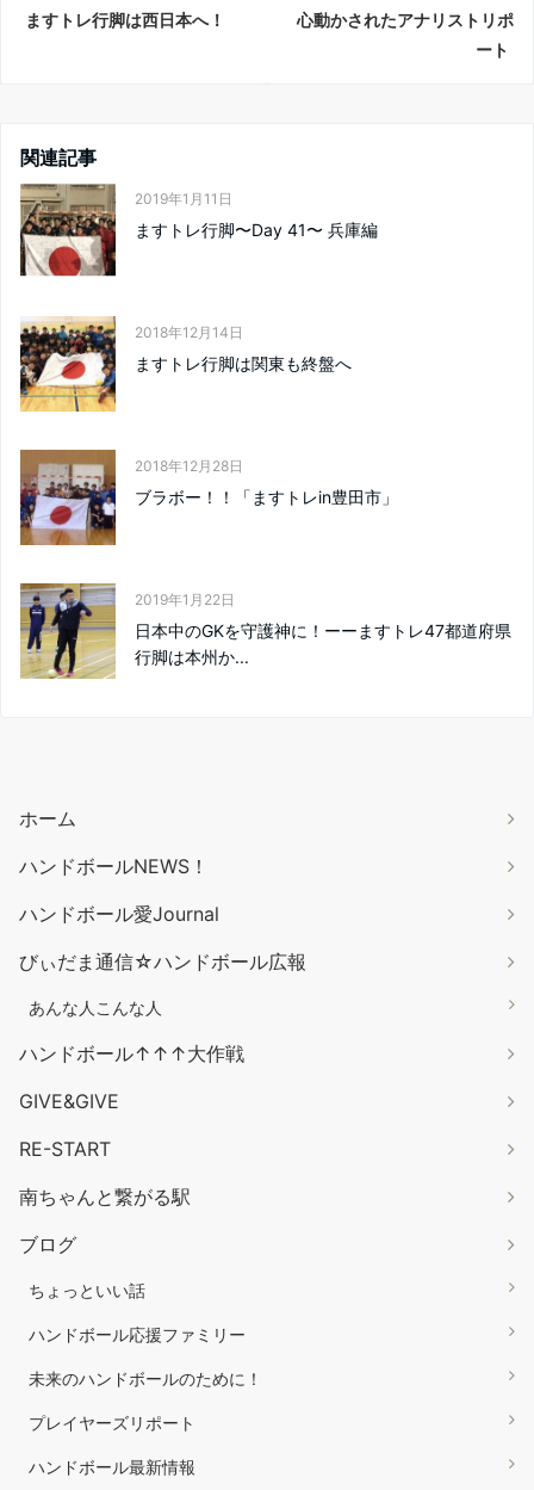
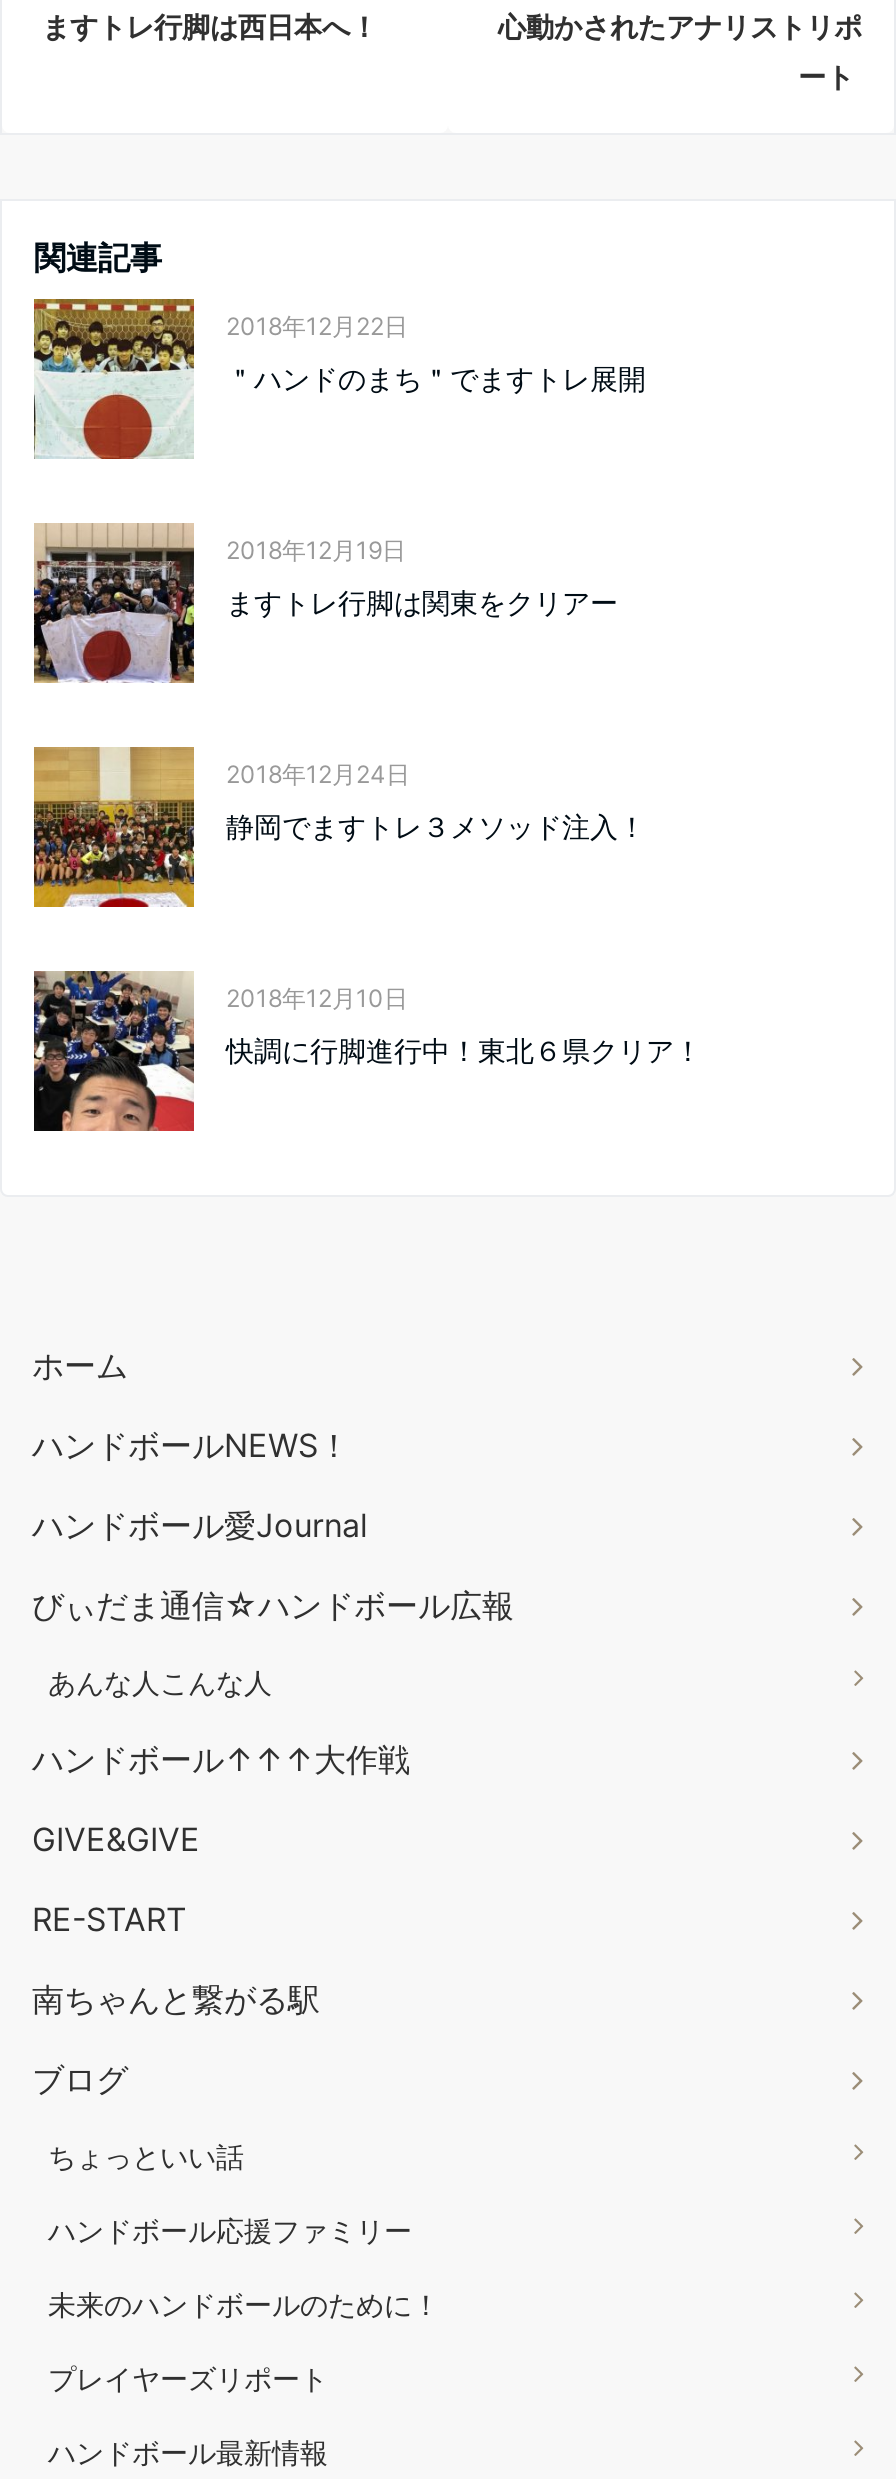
[19,183,232,278] [image] | 2019年1月11日 -> [32,297,408,461] [image] | 2018年12月22日
[135,219,378,240] ますトレ行脚〜Day 41〜 兵庫編 -> [226,361,646,395] ＂ハンドのまち＂でますトレ展開
[19,317,243,413] [image] | 2018年12月14日 -> [32,523,406,685] [image] | 2018年12月19日
[135,353,352,373] ますトレ行脚は関東も終盤へ -> [226,585,618,619] ますトレ行脚は関東をクリアー
[19,450,243,546] [image] | 2018年12月28日 -> [32,747,410,909] [image] | 2018年12月24日
[135,486,398,507] ブラボー！！「ますトレin豊田市」 -> [226,809,646,843] 静岡でますトレ３メソッド注入！
[19,582,235,680] [image] | 2019年1月22日 -> [32,969,408,1133] [image] | 2018年12月10日
[135,620,511,667] 日本中のGKを守護神に！ーーますトレ47都道府県 | 行脚は本州か... -> [226,1033,702,1067] 快調に行脚進行中！東北６県クリア！

